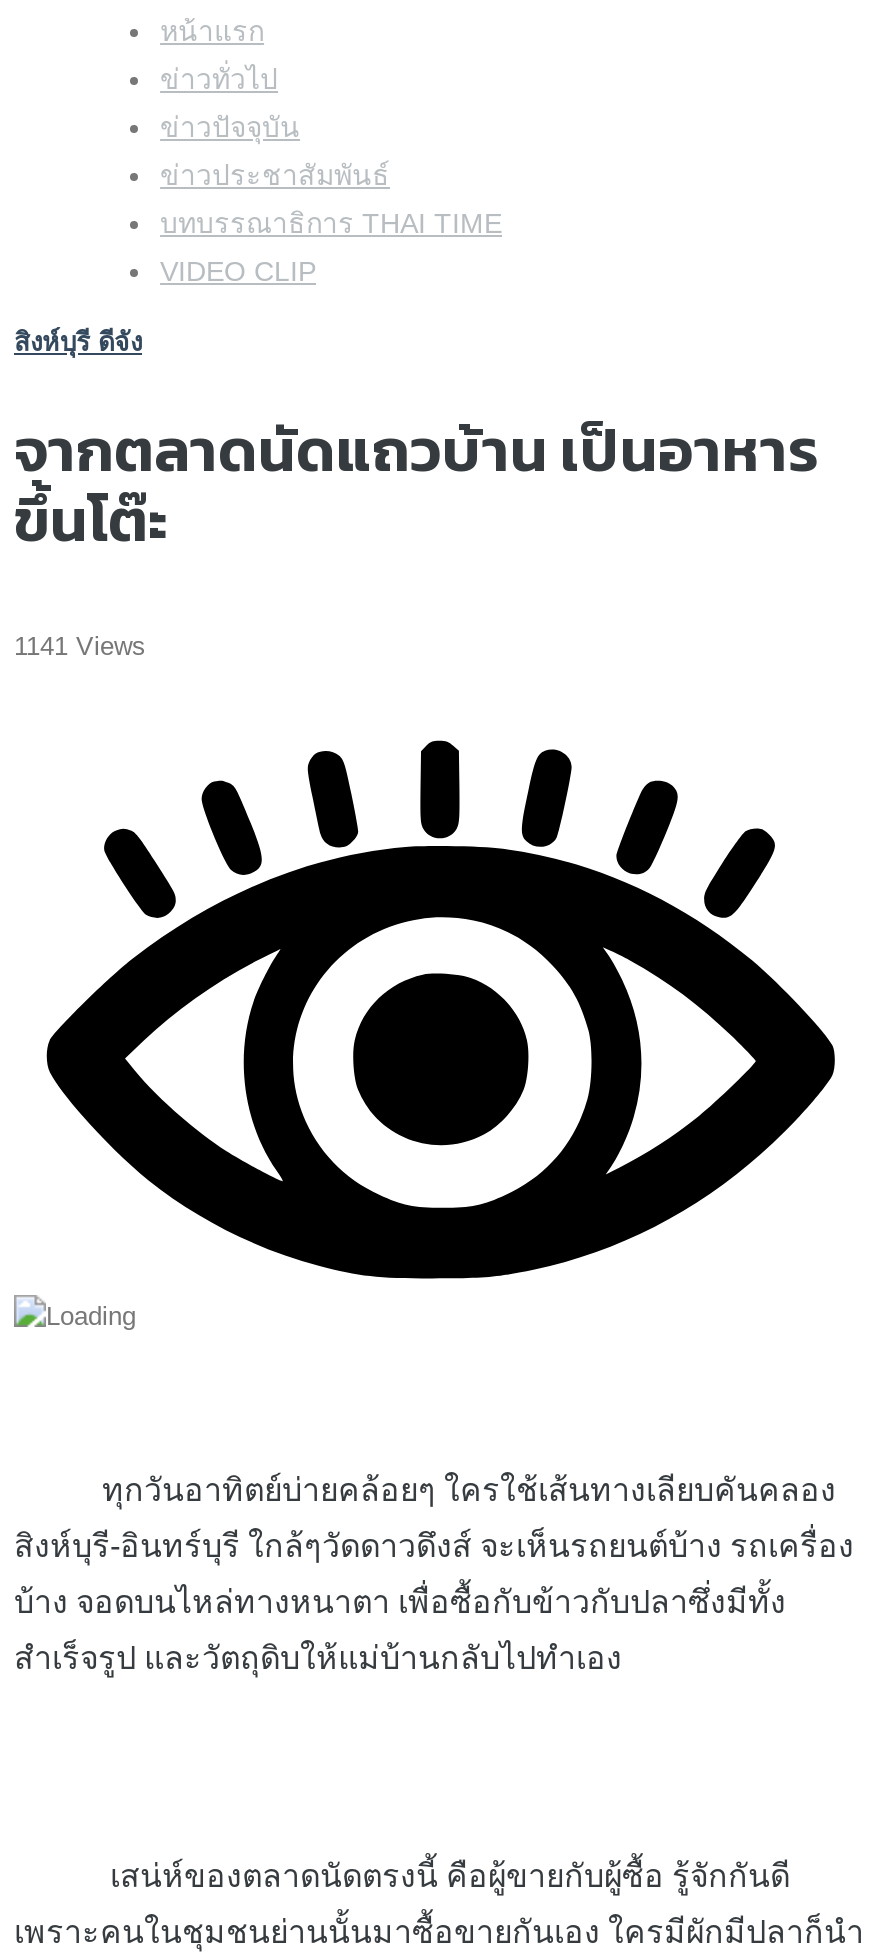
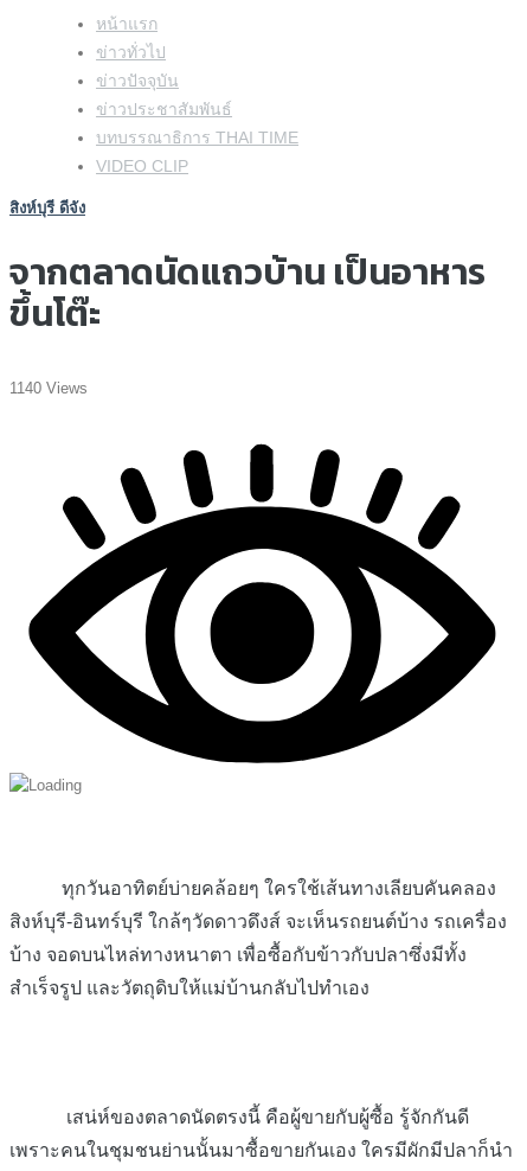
[14,631,146,661] 1141 Views -> [9,379,88,397] 1140 Views

